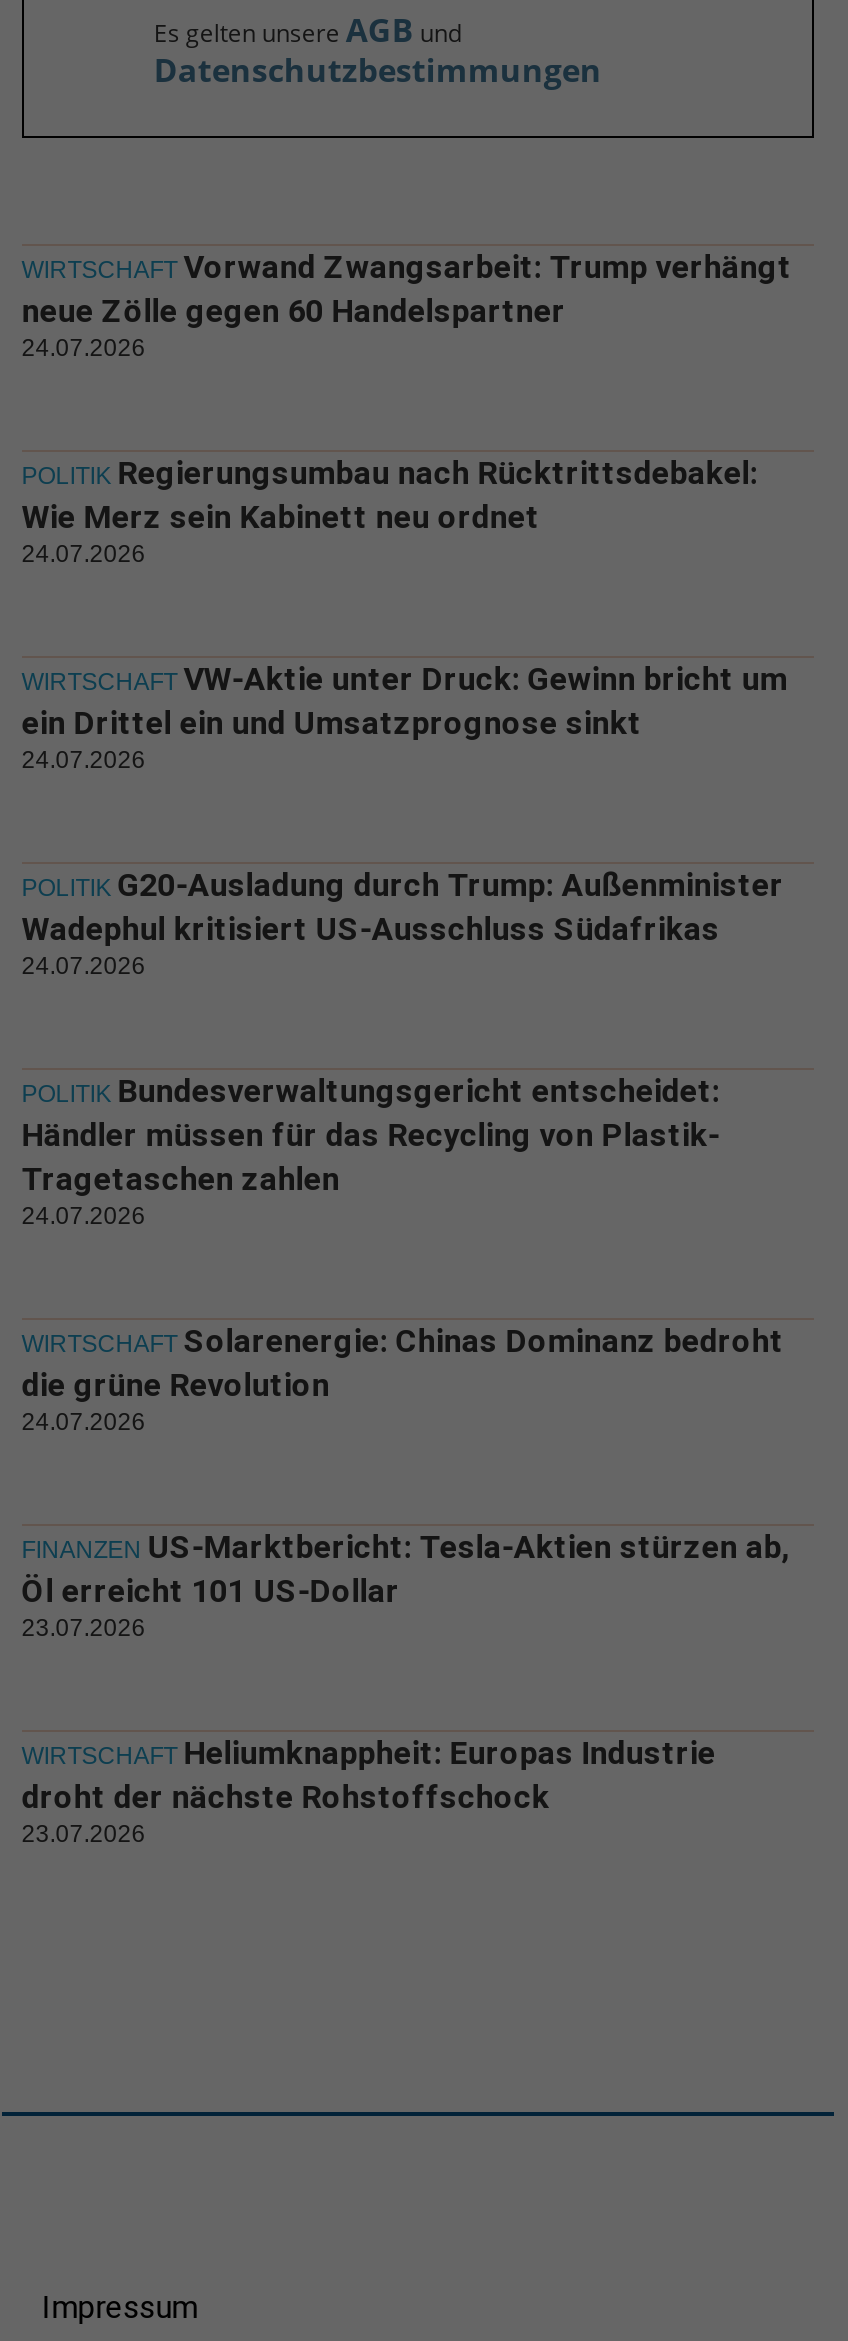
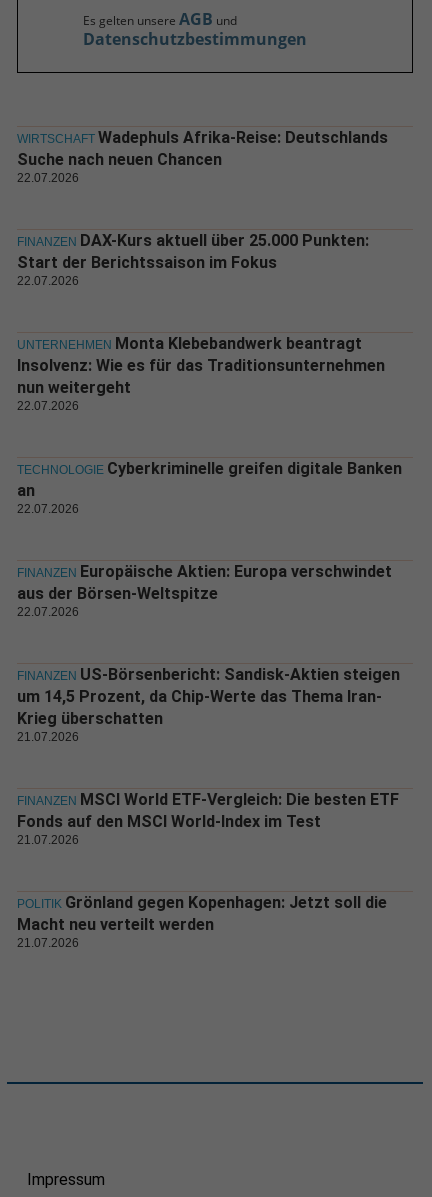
[21,248,791,362] WIRTSCHAFT Vorwand Zwangsarbeit: Trump verhängt | neue Zölle gegen 60 Handelspartner | 24.07.2026 -> [17,128,388,185] WIRTSCHAFT Wadephuls Afrika-Reise: Deutschlands | Suche nach neuen Chancen | 22.07.2026
[21,454,757,568] POLITIK Regierungsumbau nach Rücktrittsdebakel: | Wie Merz sein Kabinett neu ordnet | 24.07.2026 -> [17,231,369,288] FINANZEN DAX-Kurs aktuell über 25.000 Punkten: | Start der Berichtssaison im Fokus | 22.07.2026
[21,660,787,774] WIRTSCHAFT VW-Aktie unter Druck: Gewinn bricht um | ein Drittel ein und Umsatzprognose sinkt | 24.07.2026 -> [17,334,385,413] UNTERNEHMEN Monta Klebebandwerk beantragt | Insolvenz: Wie es für das Traditionsunternehmen | nun weitergeht | 22.07.2026
[21,866,783,980] POLITIK G20-Ausladung durch Trump: Außenminister | Wadephul kritisiert US-Ausschluss Südafrikas | 24.07.2026 -> [17,459,402,516] TECHNOLOGIE Cyberkriminelle greifen digitale Banken | an | 22.07.2026
[21,1072,719,1230] POLITIK Bundesverwaltungsgericht entscheidet: | Händler müssen für das Recycling von Plastik- | Tragetaschen zahlen | 24.07.2026 -> [17,562,392,619] FINANZEN Europäische Aktien: Europa verschwindet | aus der Börsen-Weltspitze | 22.07.2026
[21,1322,783,1436] WIRTSCHAFT Solarenergie: Chinas Dominanz bedroht | die grüne Revolution | 24.07.2026 -> [17,665,400,744] FINANZEN US-Börsenbericht: Sandisk-Aktien steigen | um 14,5 Prozent, da Chip-Werte das Thema Iran- | Krieg überschatten | 21.07.2026
[21,1528,789,1642] FINANZEN US-Marktbericht: Tesla-Aktien stürzen ab, | Öl erreicht 101 US-Dollar | 23.07.2026 -> [17,790,399,847] FINANZEN MSCI World ETF-Vergleich: Die besten ETF | Fonds auf den MSCI World-Index im Test | 21.07.2026
[21,1734,715,1848] WIRTSCHAFT Heliumknappheit: Europas Industrie | droht der nächste Rohstoffschock | 23.07.2026 -> [17,893,387,950] POLITIK Grönland gegen Kopenhagen: Jetzt soll die | Macht neu verteilt werden | 21.07.2026

